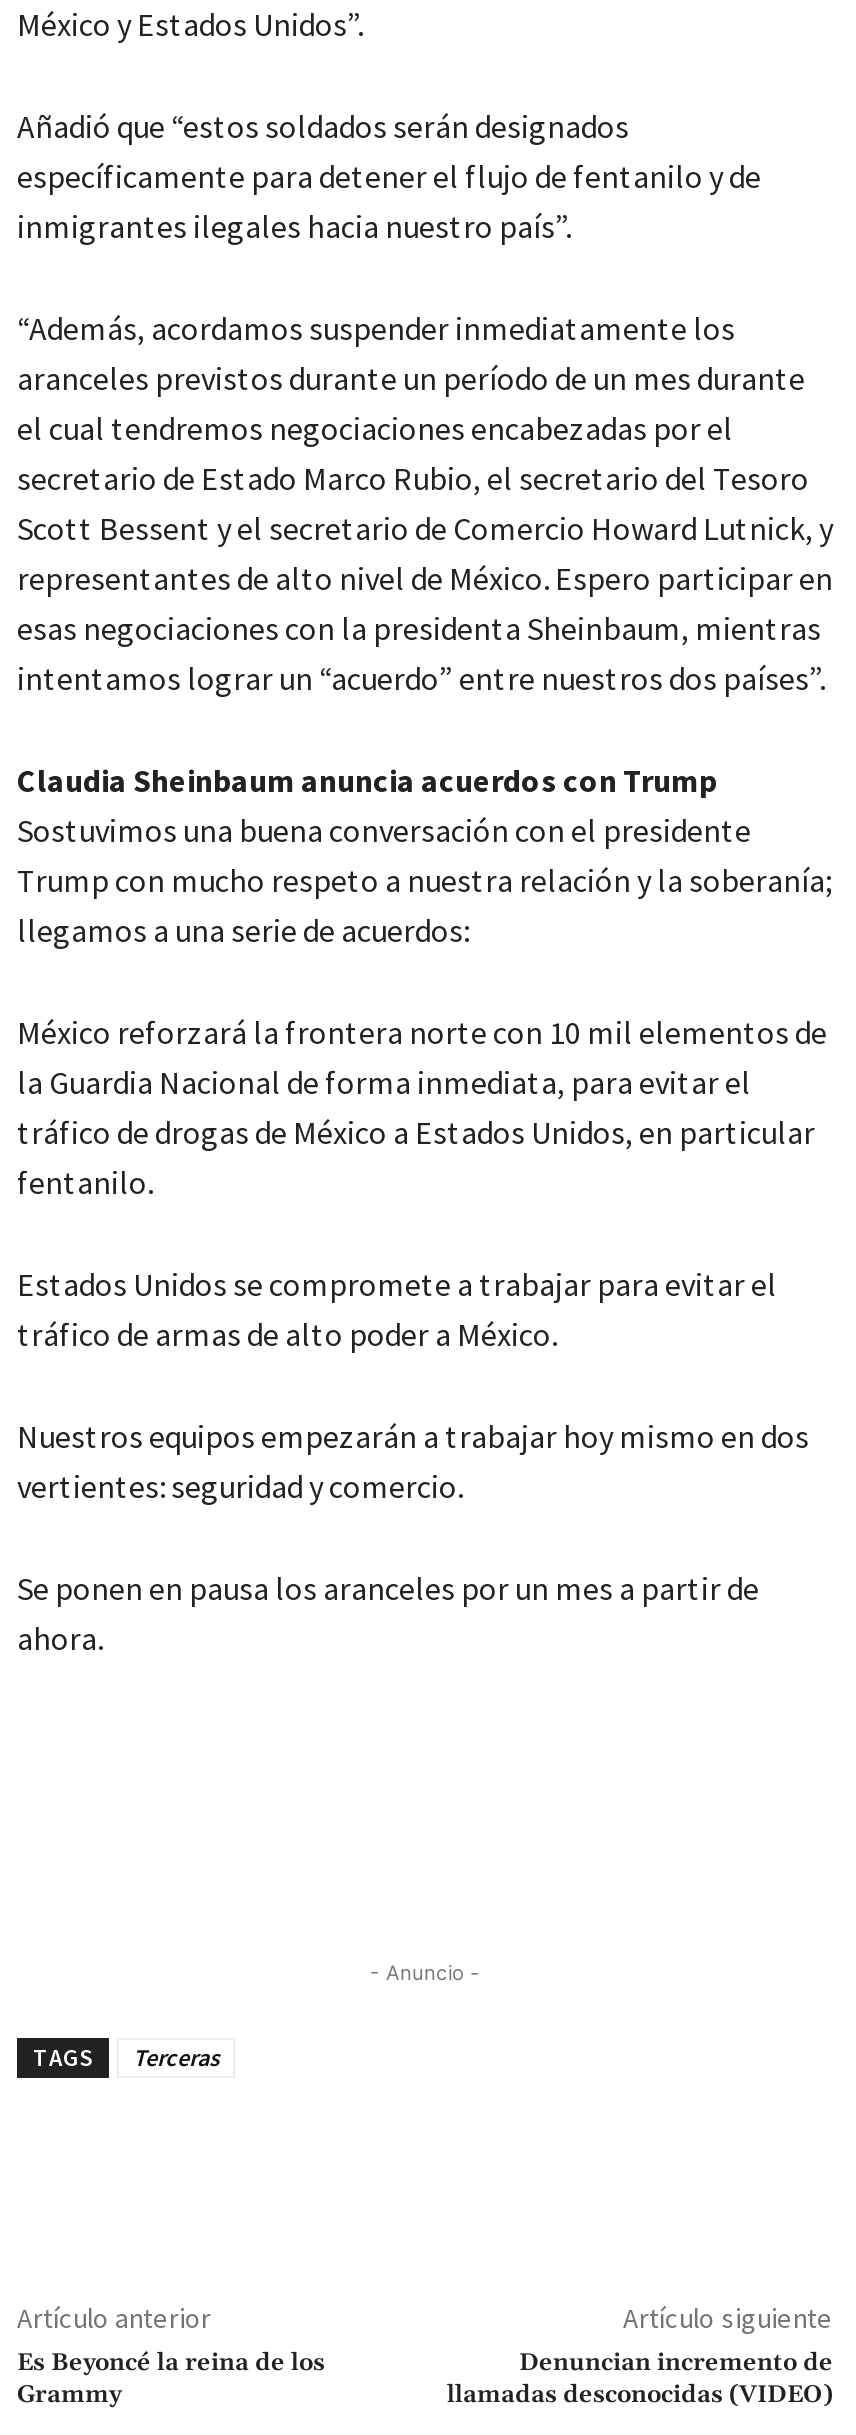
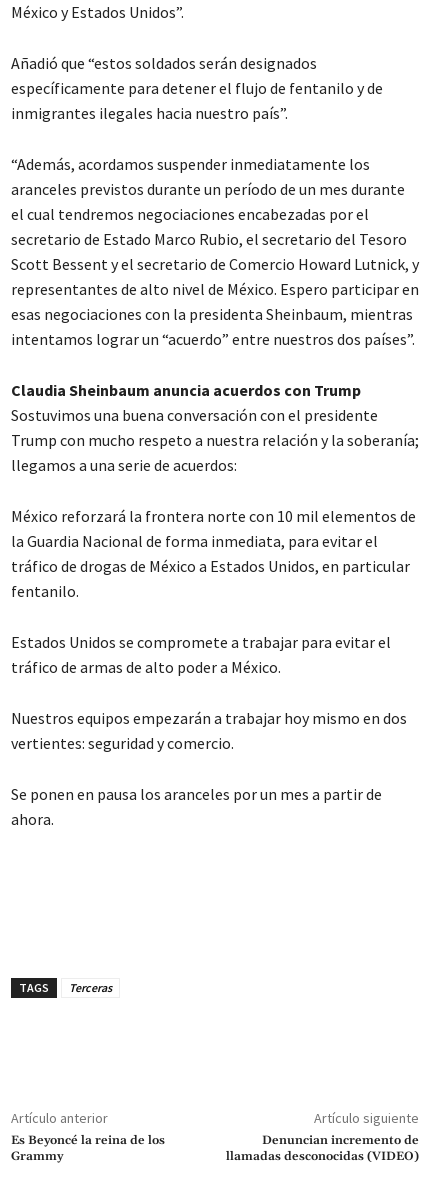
[370,1960,480,1984] - Anuncio - -> none

